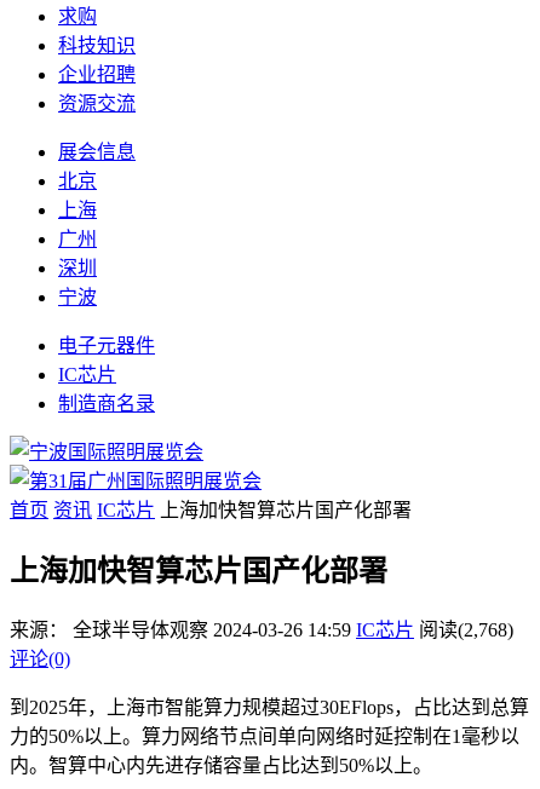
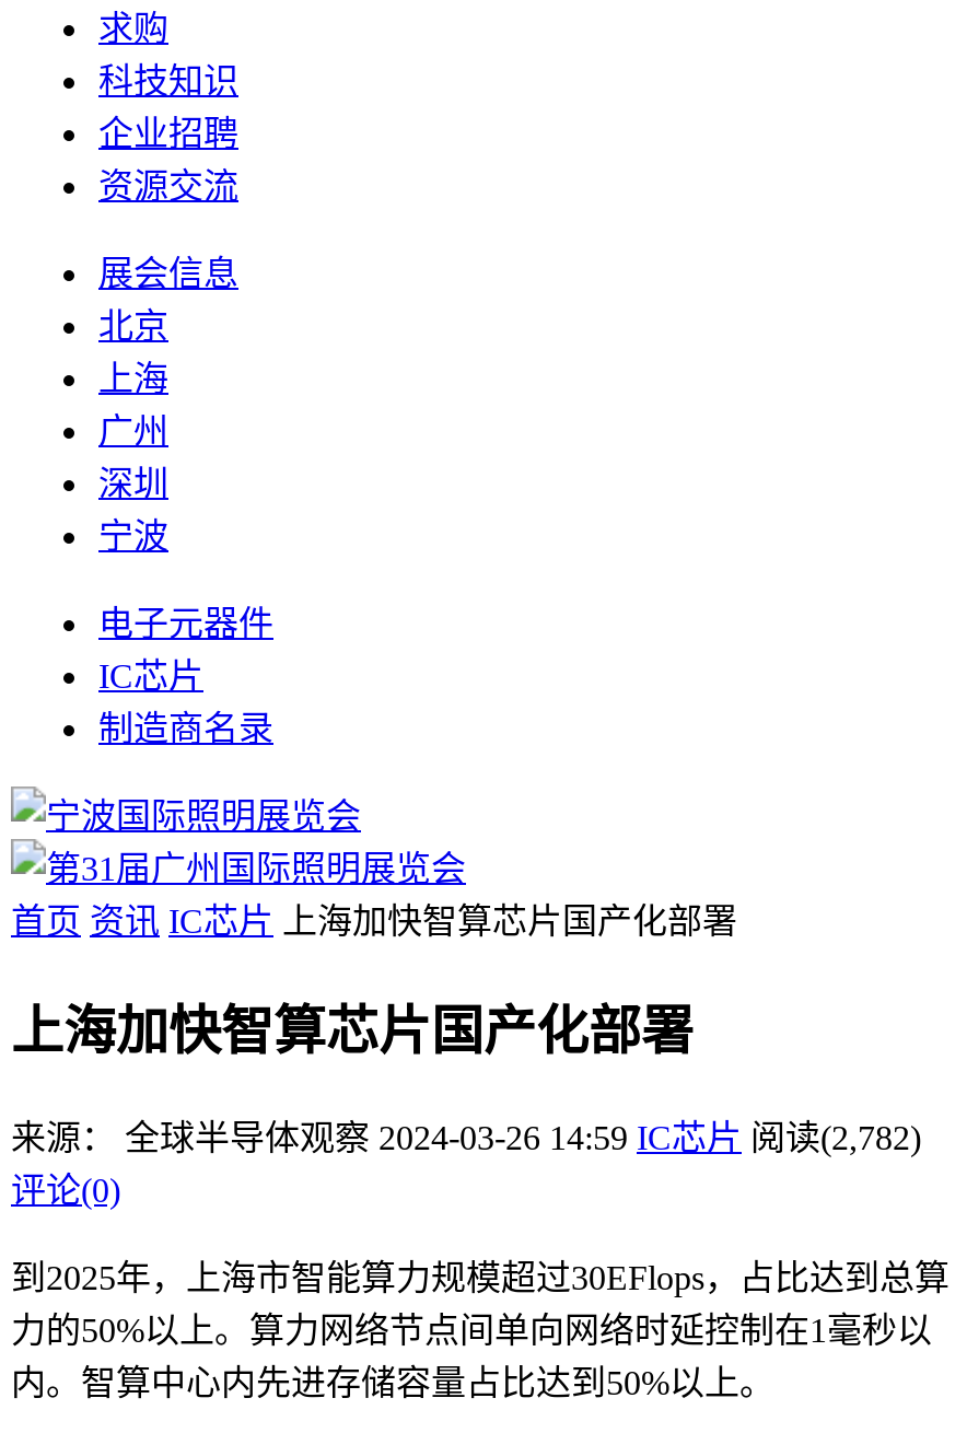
[10,619,513,640] 来源： 全球半导体观察 2024-03-26 14:59 IC芯片 阅读(2,768) -> [11,1118,921,1156] 来源： 全球半导体观察 2024-03-26 14:59 IC芯片 阅读(2,782)

